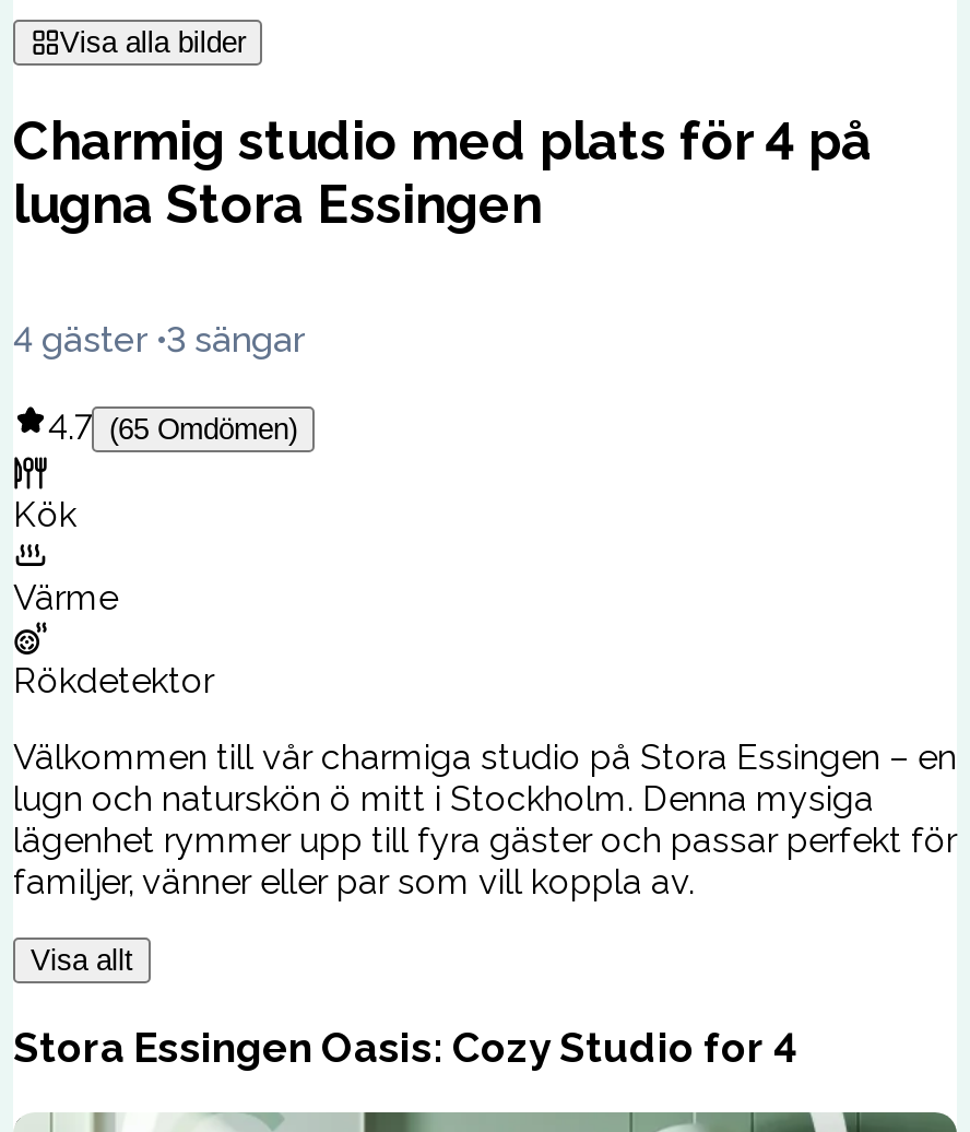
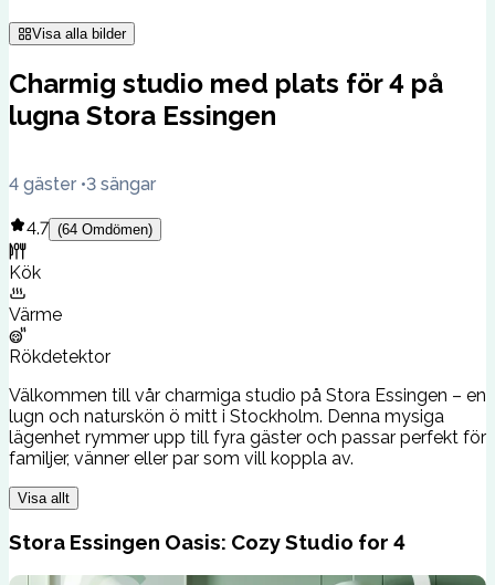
[48,406,297,447] 4.7 (65 Omdömen) -> [27,217,152,238] 4.7 (64 Omdömen)

